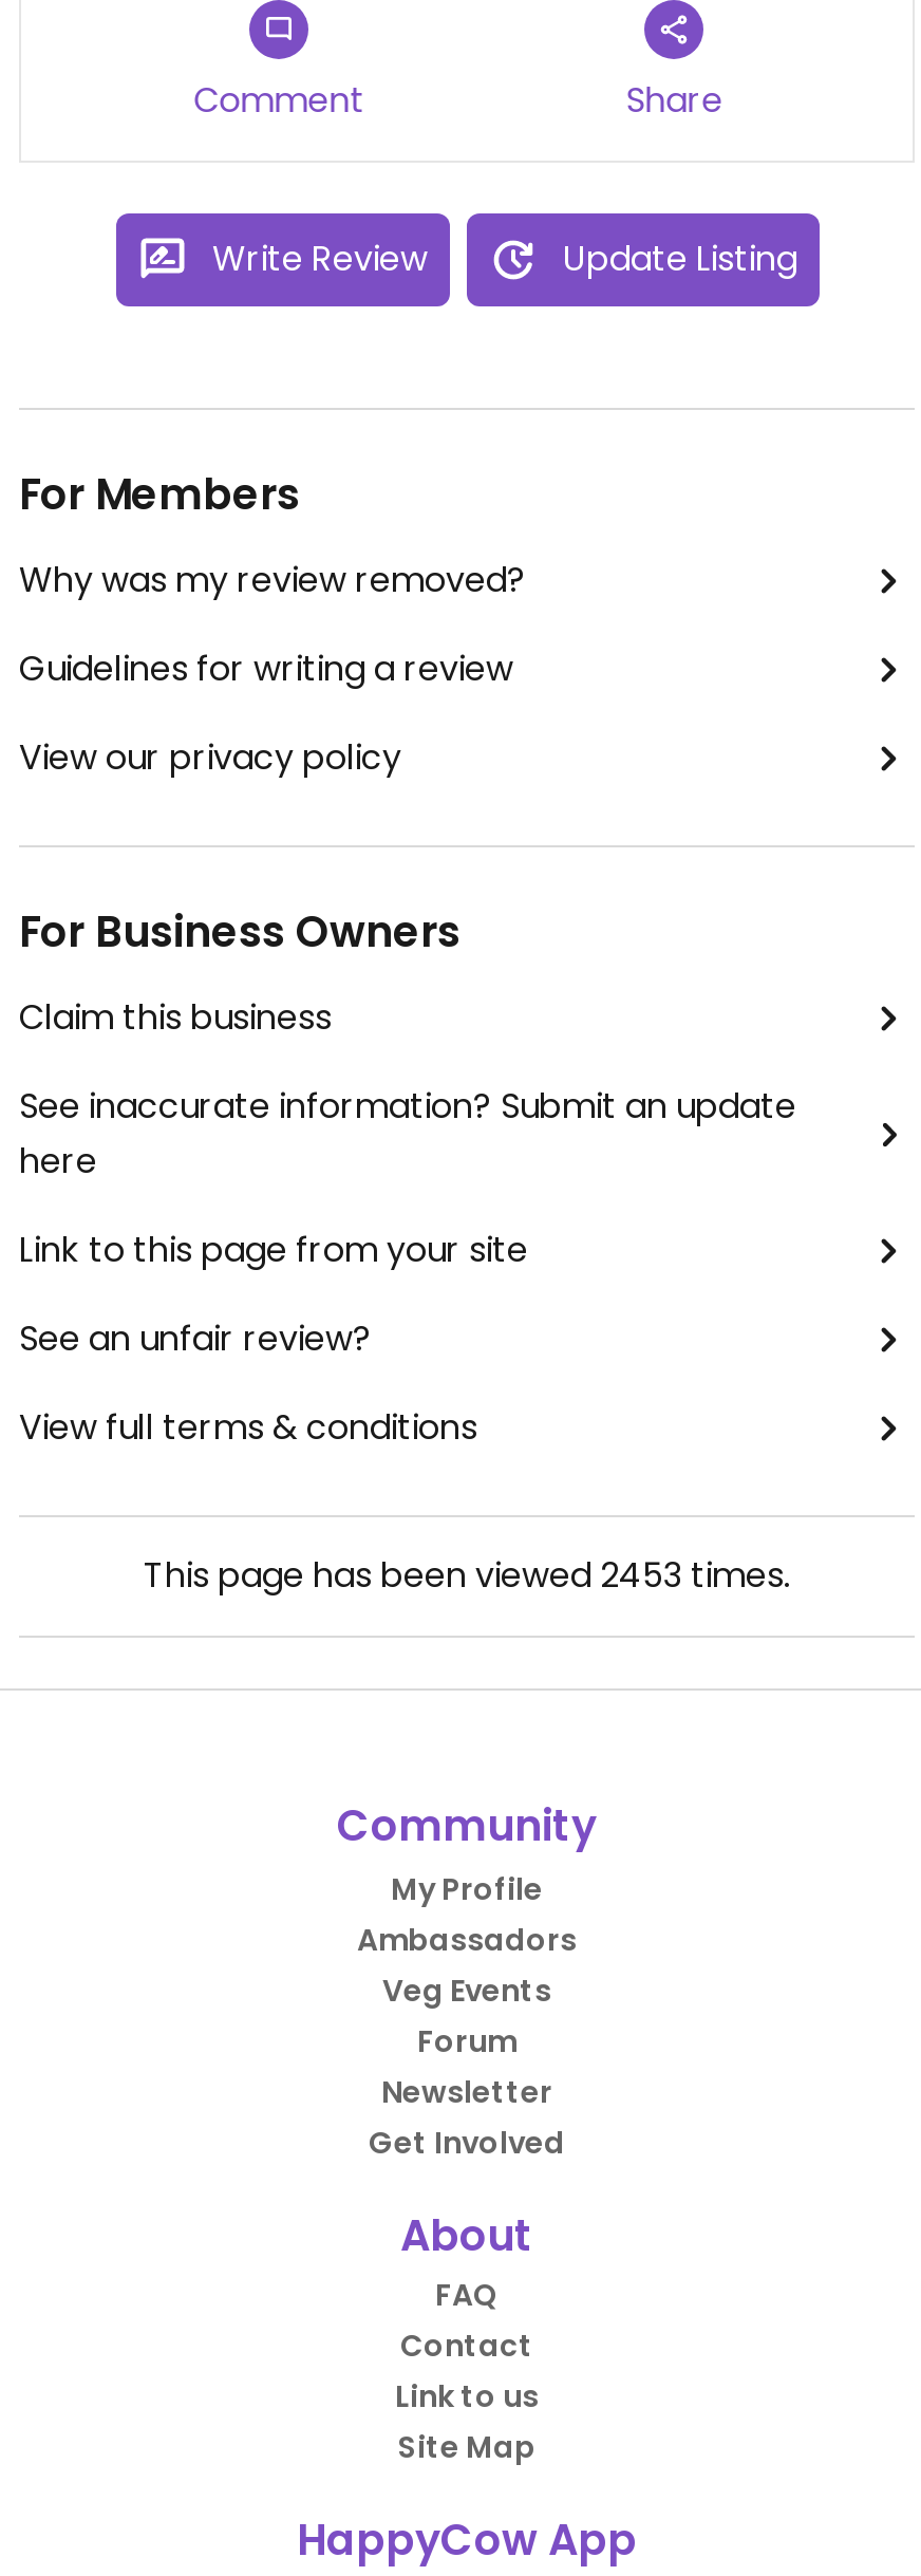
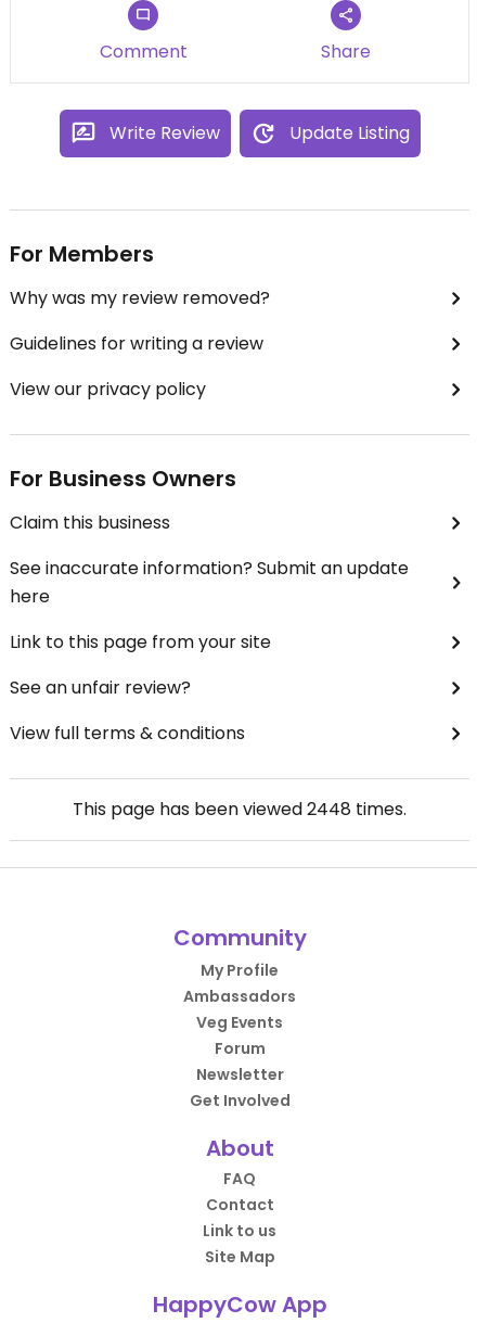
[144,1551,790,1600] This page has been viewed 2453 times. -> [73,797,407,822] This page has been viewed 2448 times.

